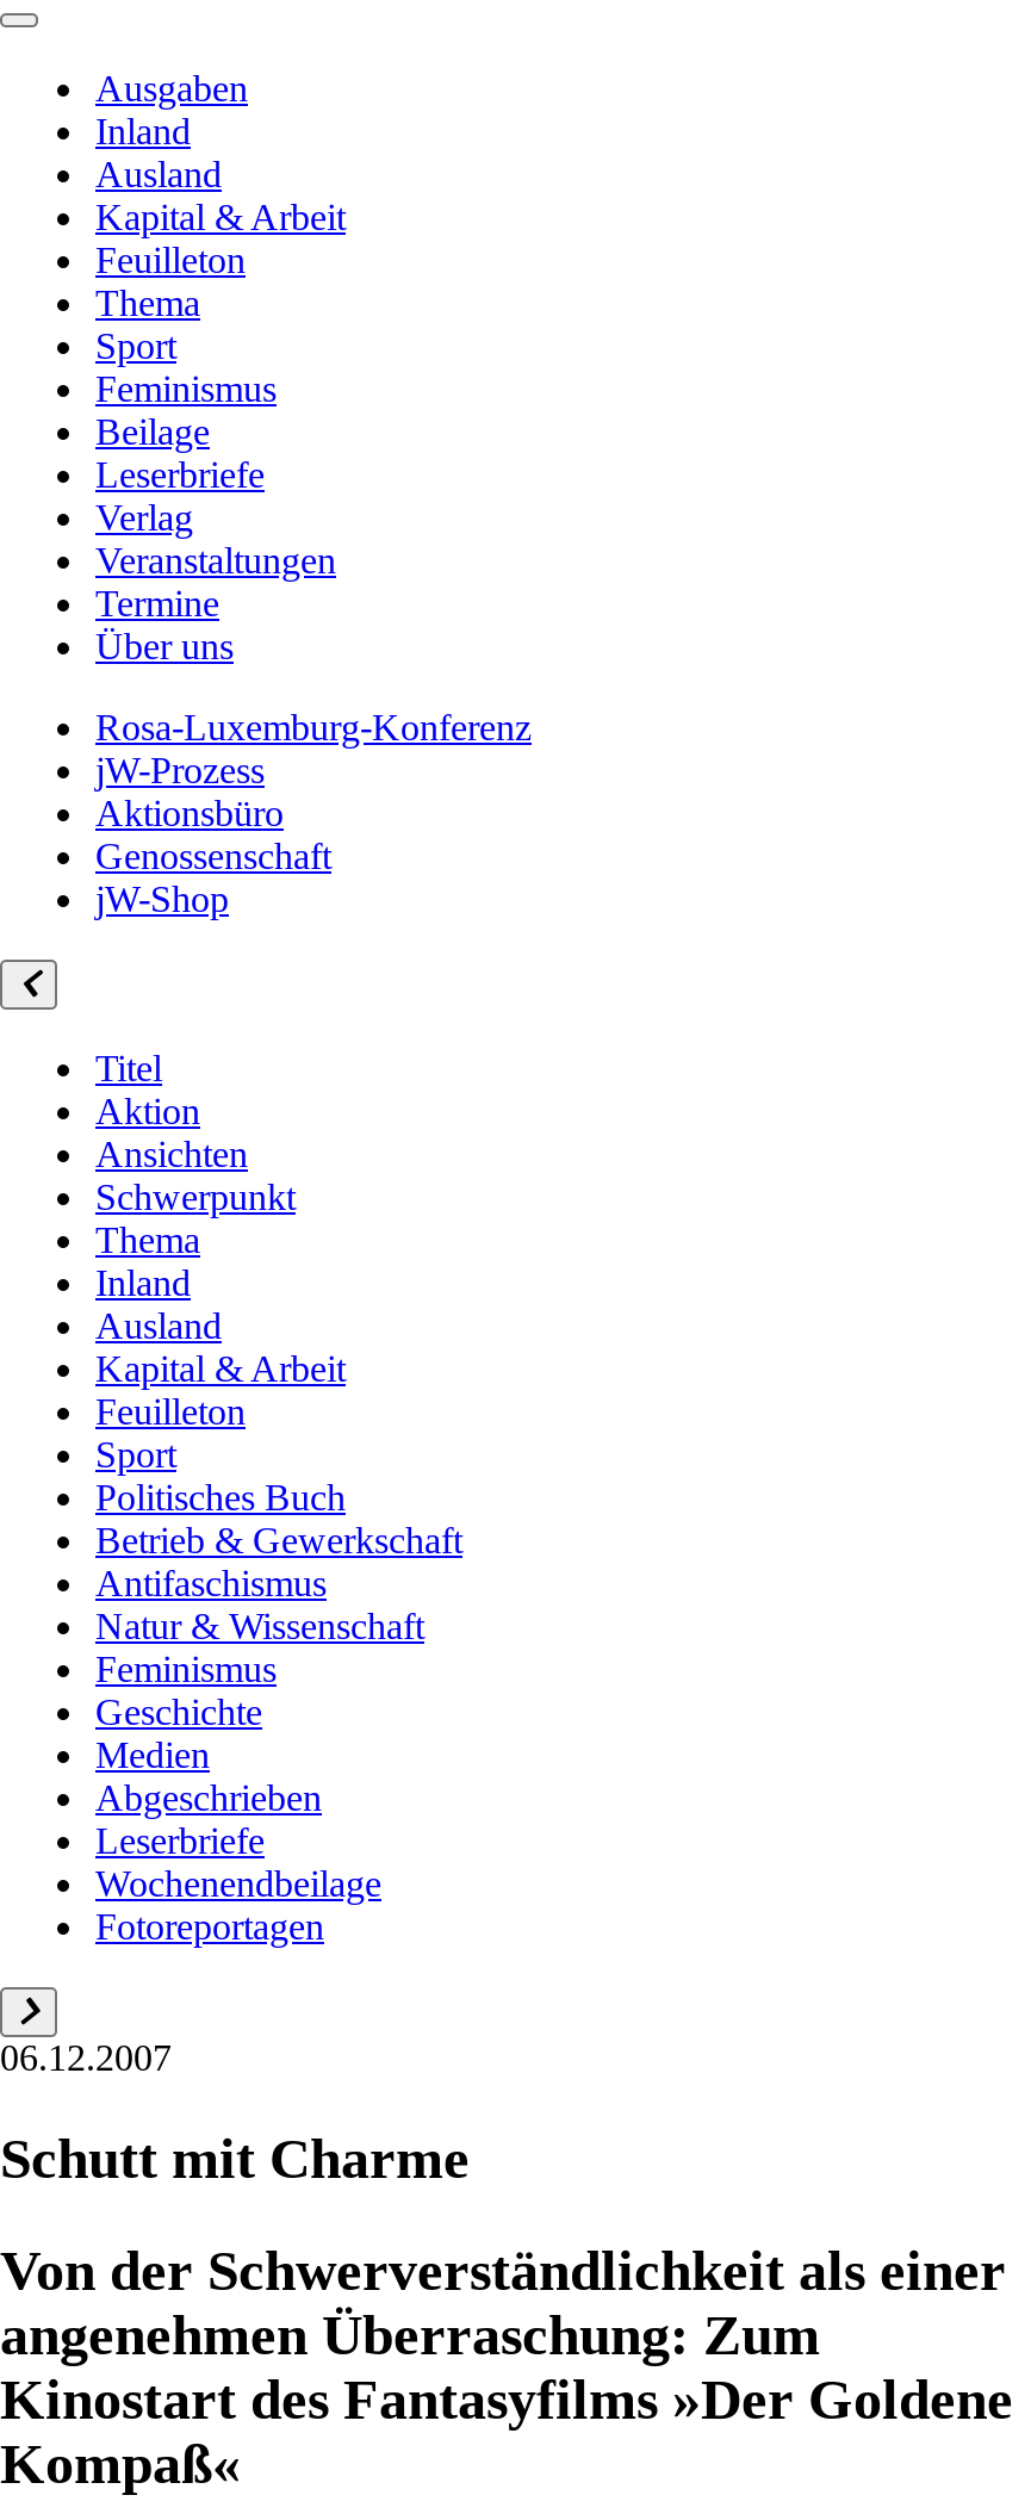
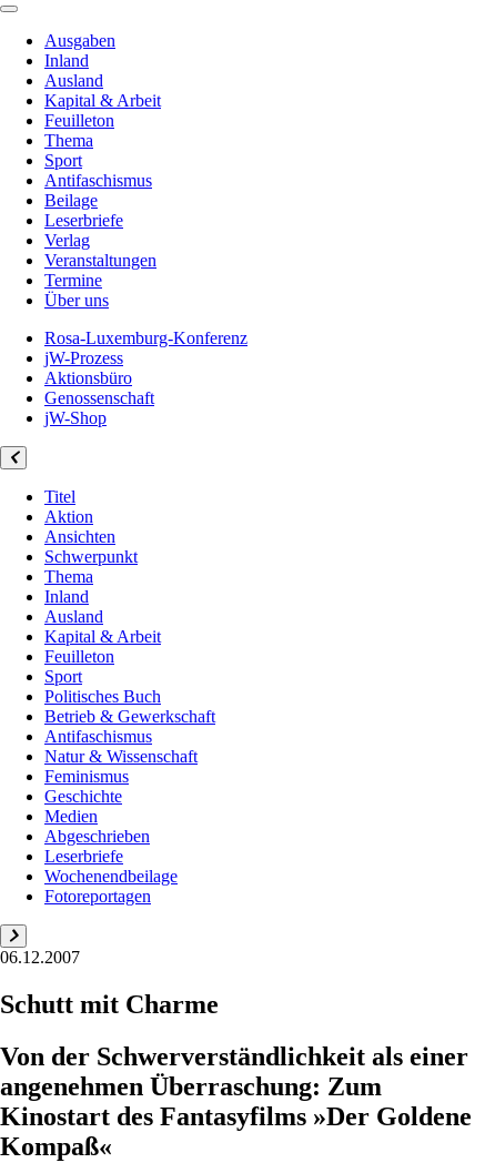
[95,368,277,409] Feminismus -> [44,171,152,190] Antifaschismus

